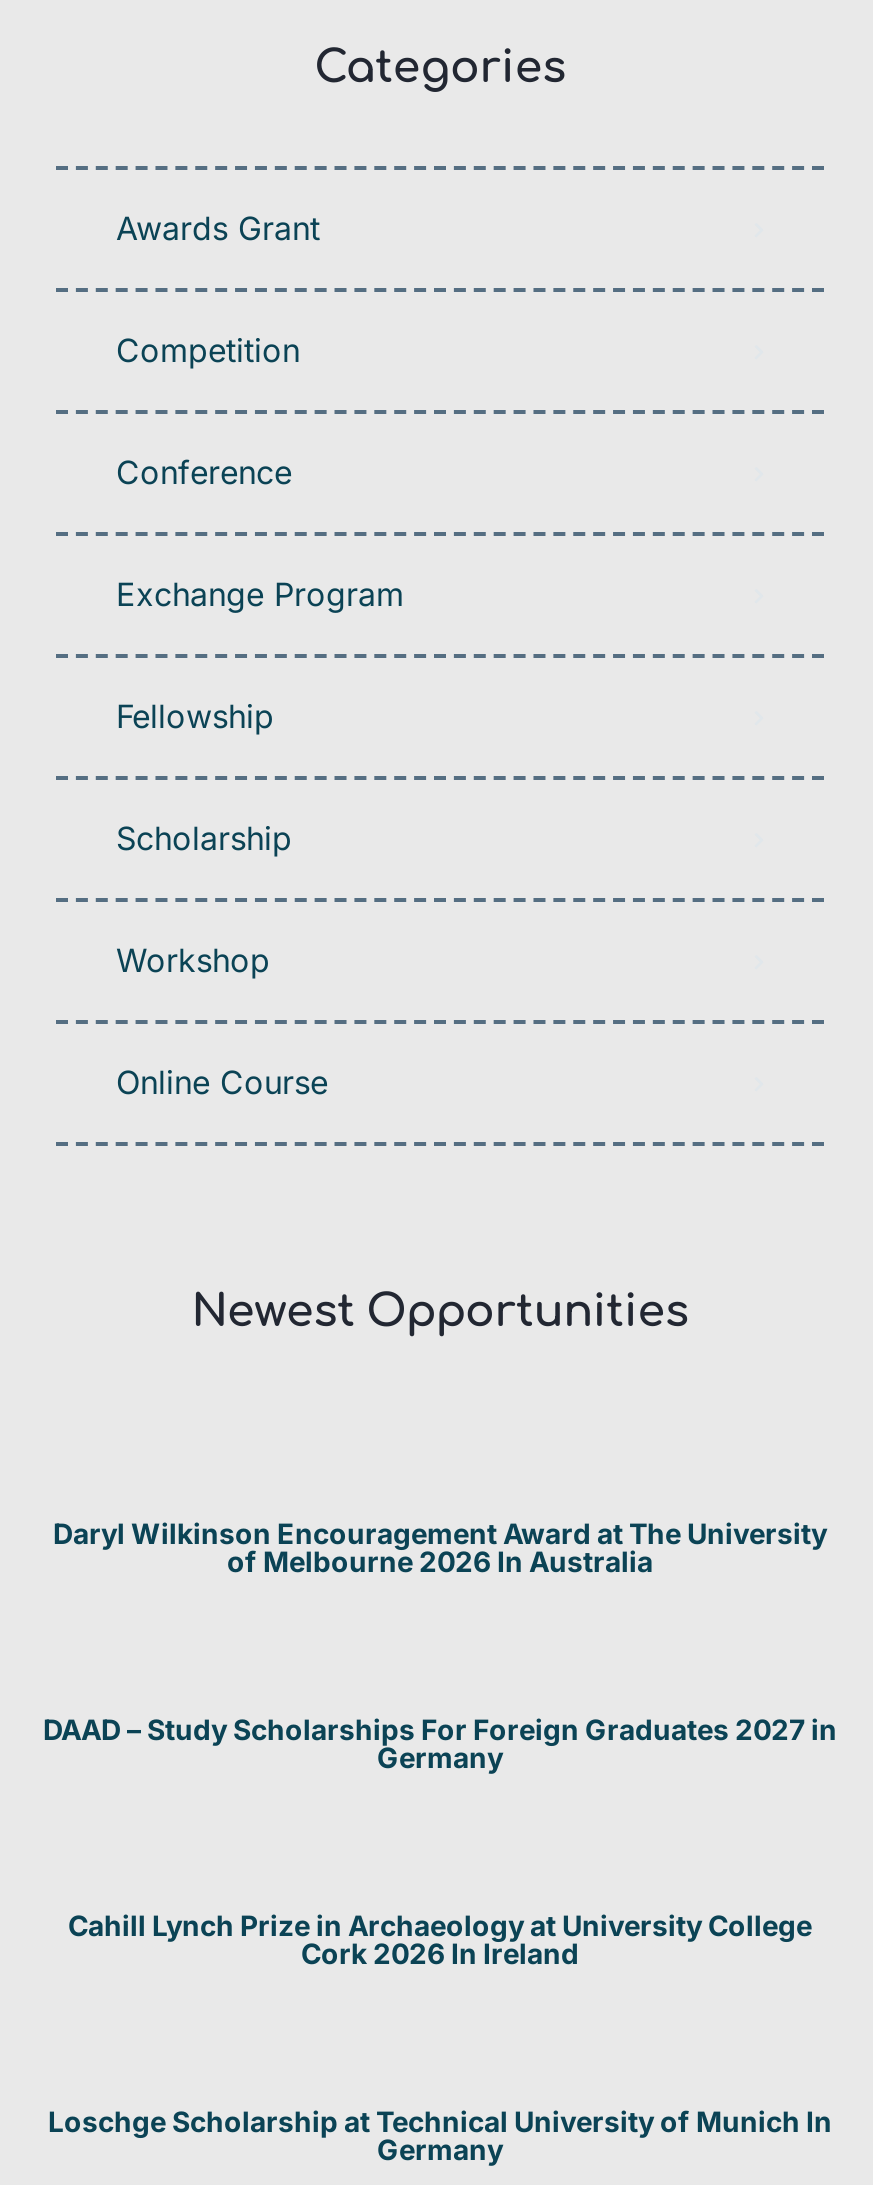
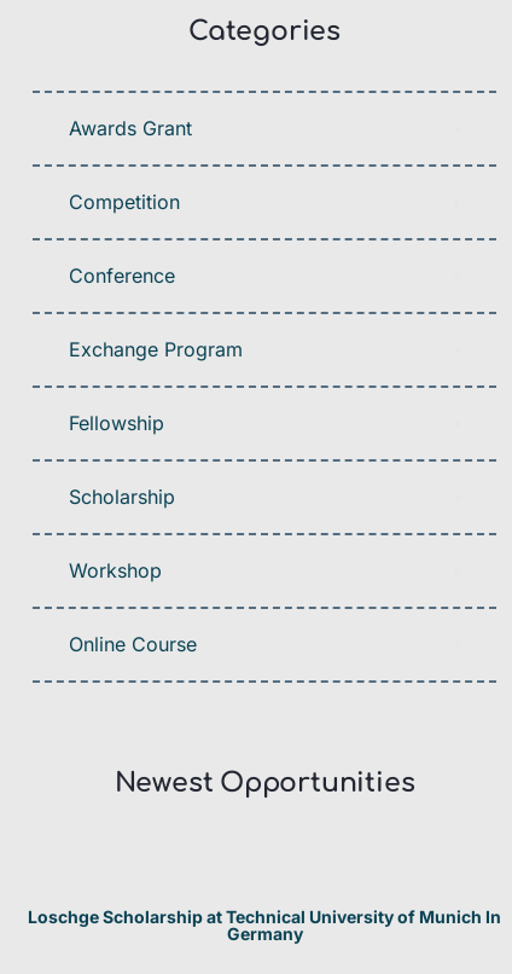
[53,1516,827,1578] Daryl Wilkinson Encouragement Award at The University | of Melbourne 2026 In Australia -> none
[43,1712,837,1774] DAAD – Study Scholarships For Foreign Graduates 2027 in | Germany -> none
[68,1908,812,1970] Cahill Lynch Prize in Archaeology at University College | Cork 2026 In Ireland -> none

